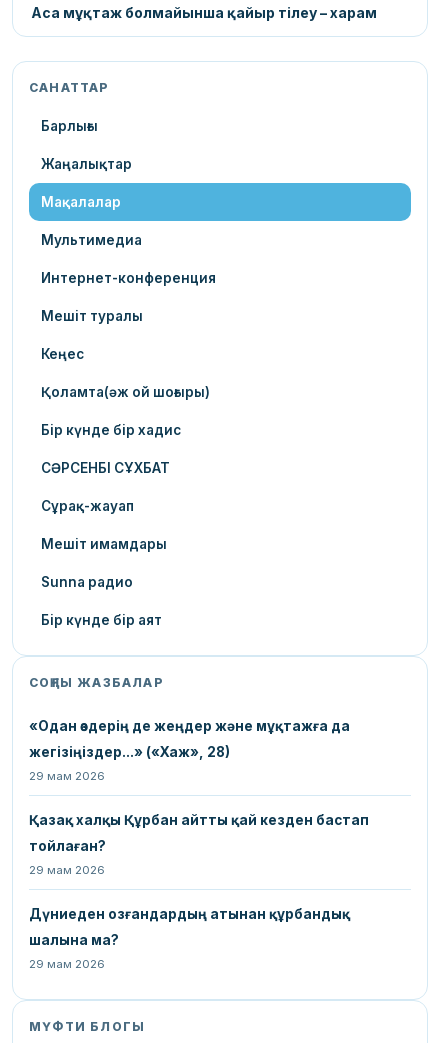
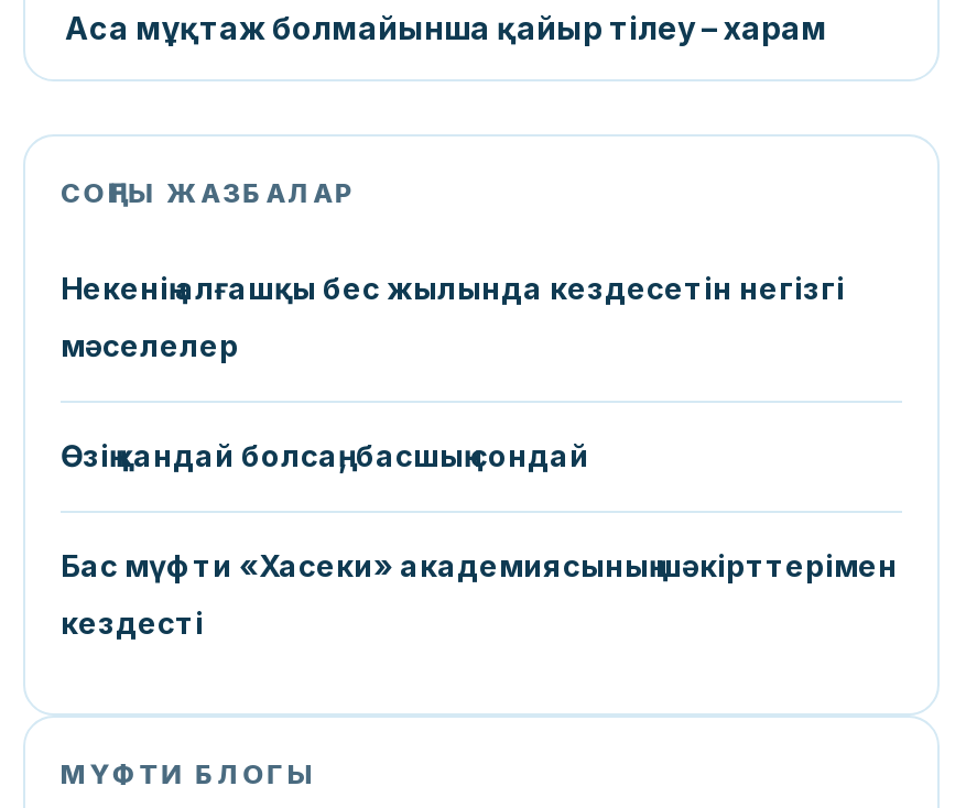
[29,80,216,628] САНАТТАР | Барлығы | Жаңалықтар | Мақалалар | Мультимедиа | Интернет-конференция | Мешіт туралы | Кеңес | Қоламта(әж ой шоғыры) | Бір күнде бір хадис | СӘРСЕНБІ СҰХБАТ | Сұрақ-жауап | Мешіт имамдары | Sunna радио | Бір күнде бір аят -> none
[29,718,369,971] «Одан өздерің де жеңдер жəне мұқтажға да | жегізіңіздер...» («Хаж», 28) | 29 мам 2026 | Қазақ халқы Құрбан айтты қай кезден бастап | тойлаған? | 29 мам 2026 | Дүниеден озғандардың атынан құрбандық | шалына ма? | 29 мам 2026 -> [61,271,898,641] Некенің алғашқы бес жылында кездесетін негізгі | мәселелер | Өзің қандай болсаң, басшың сондай | Бас мүфти «Хасеки» академиясының шәкірттерімен | кездесті

